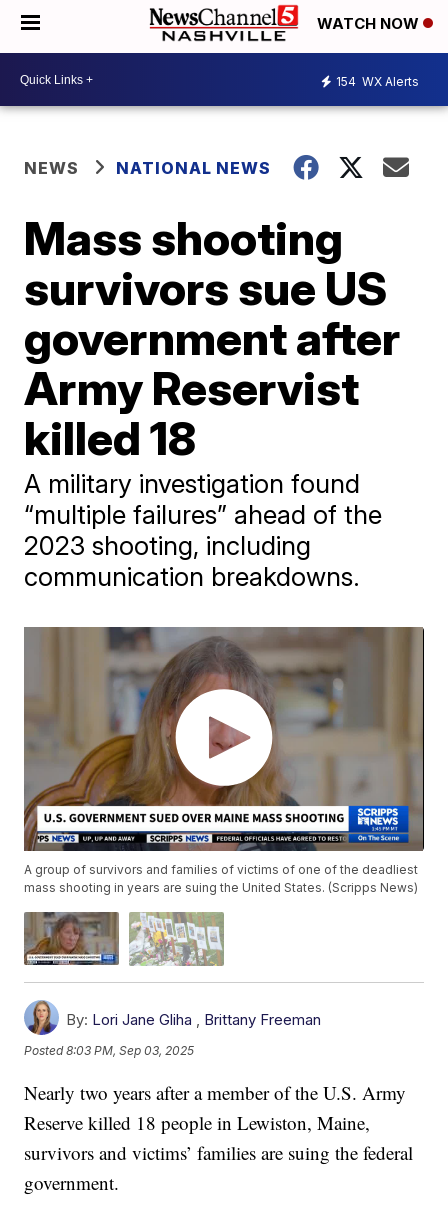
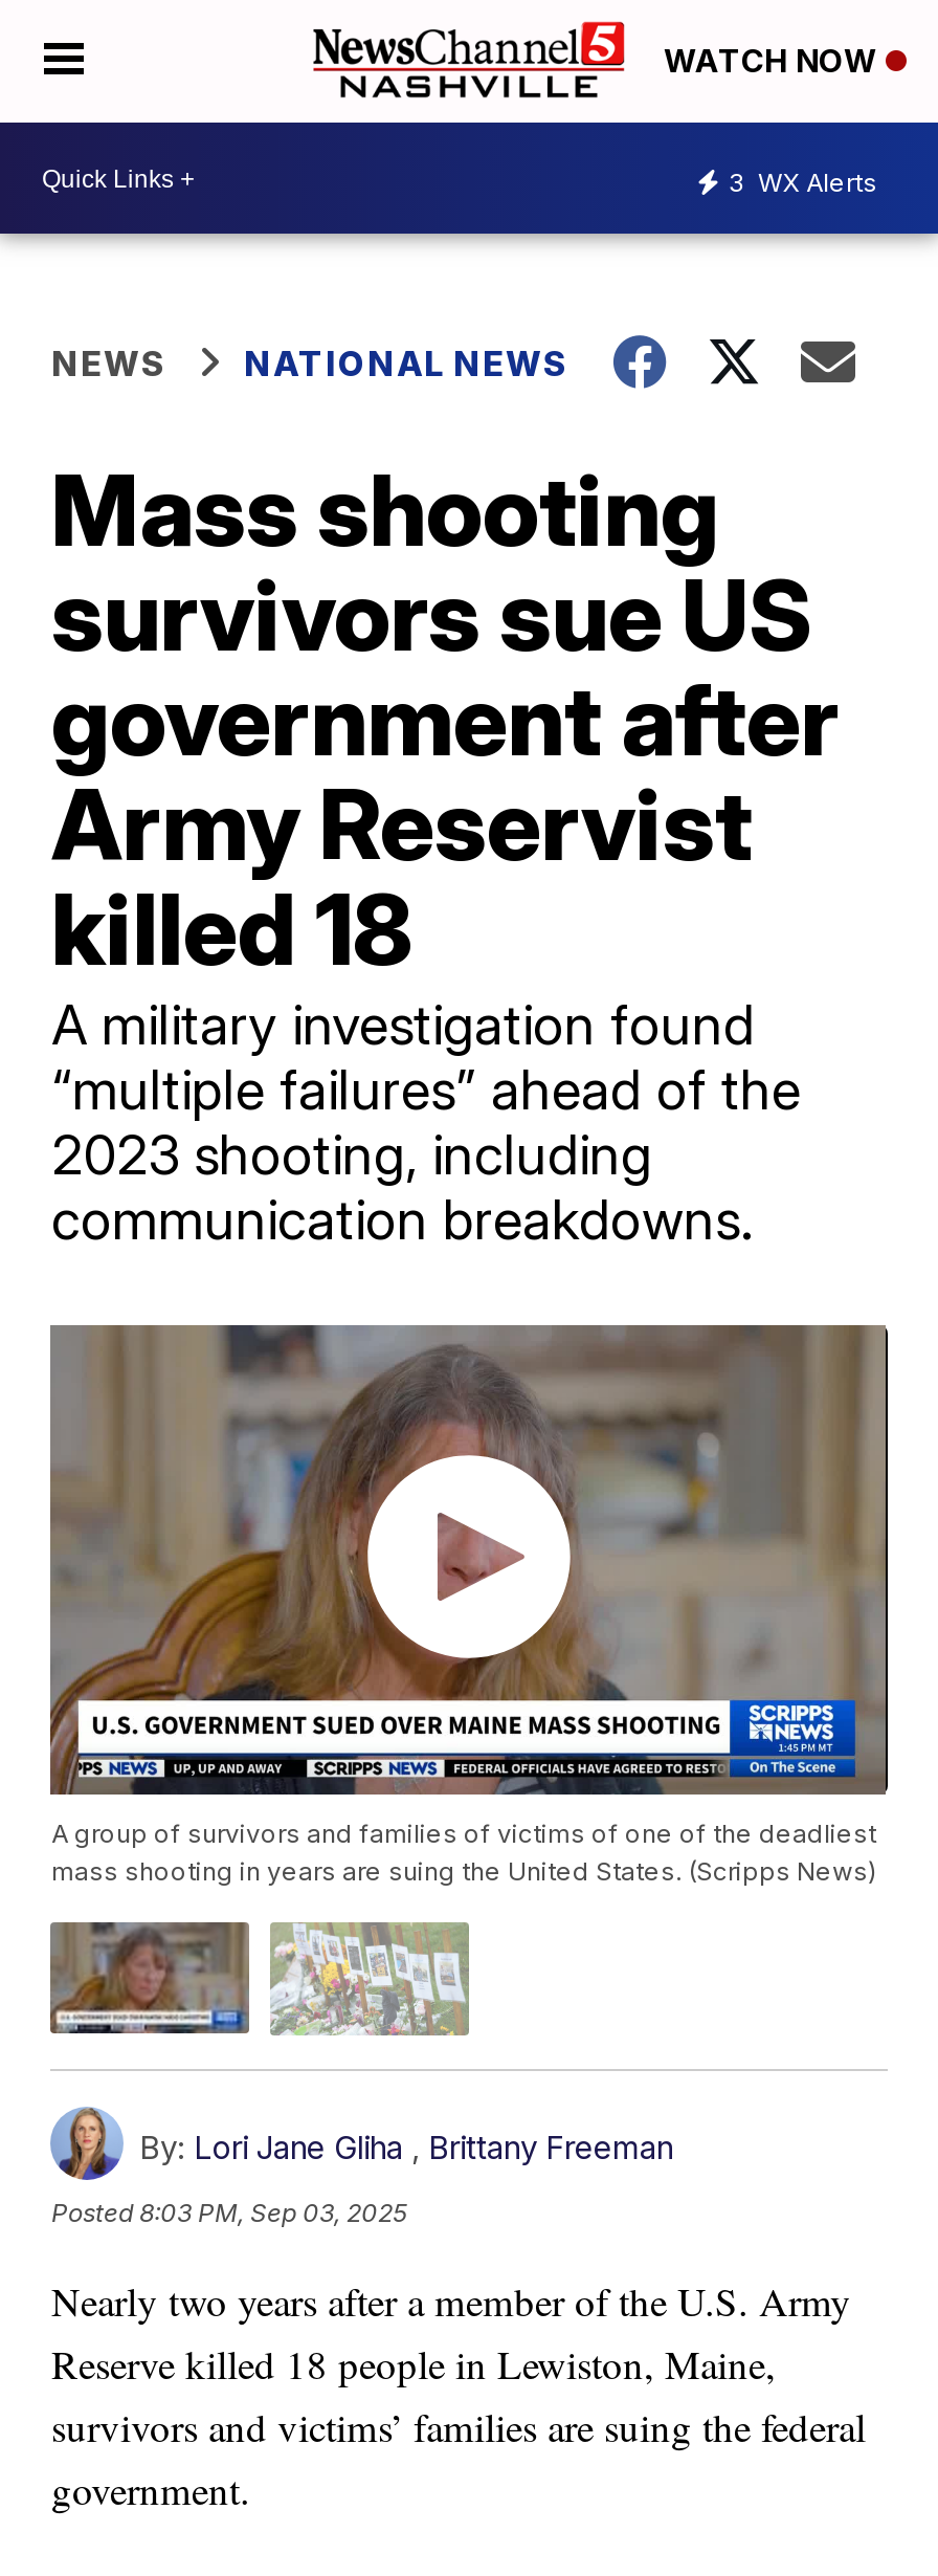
[336,73,419,88] 154 WX Alerts -> [729,166,877,197] 3 WX Alerts

